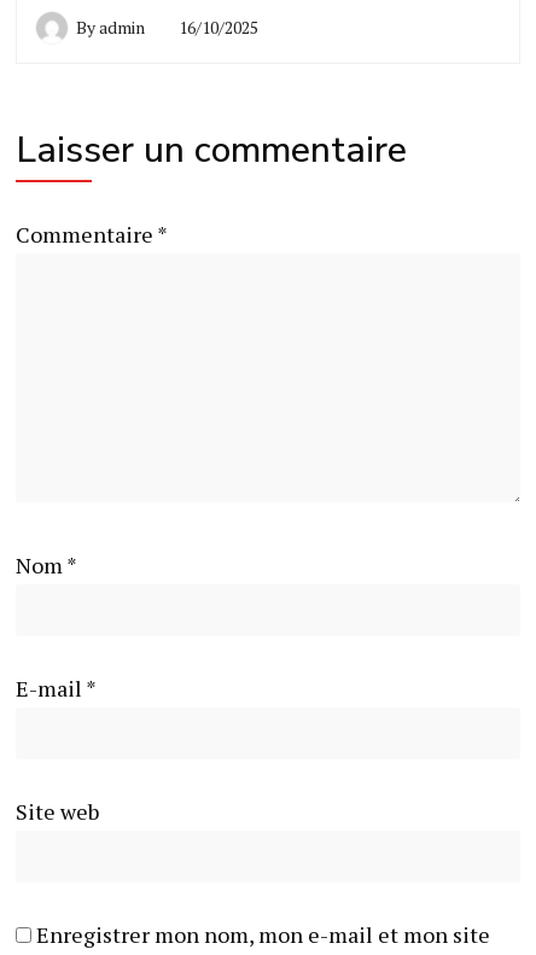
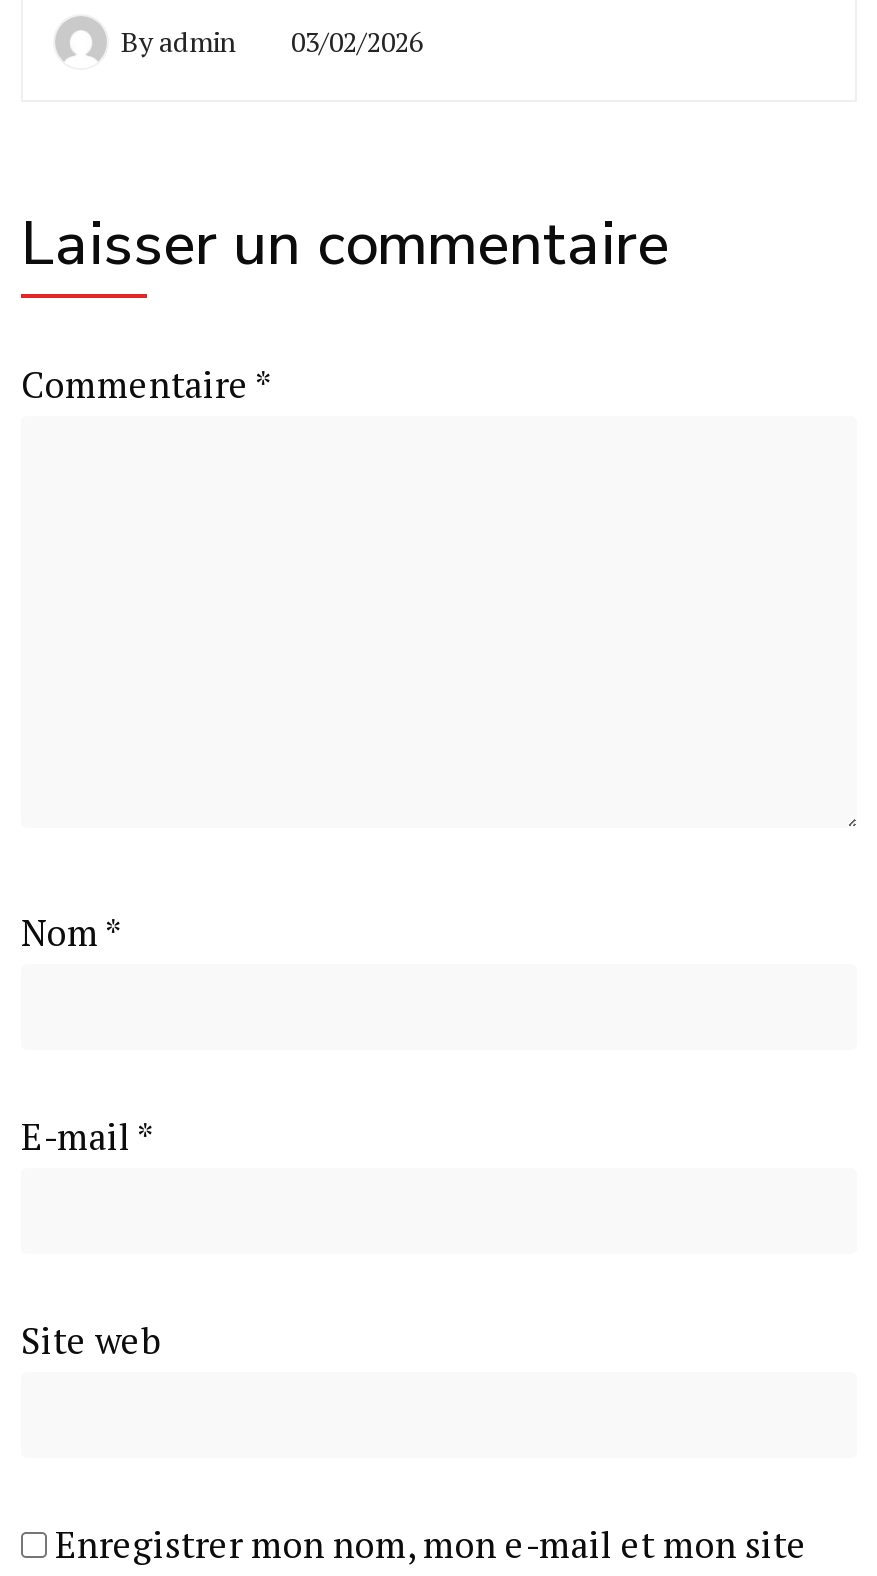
[76,15,258,38] Byadmin 16/10/2025 -> [121,21,423,59] Byadmin 03/02/2026

